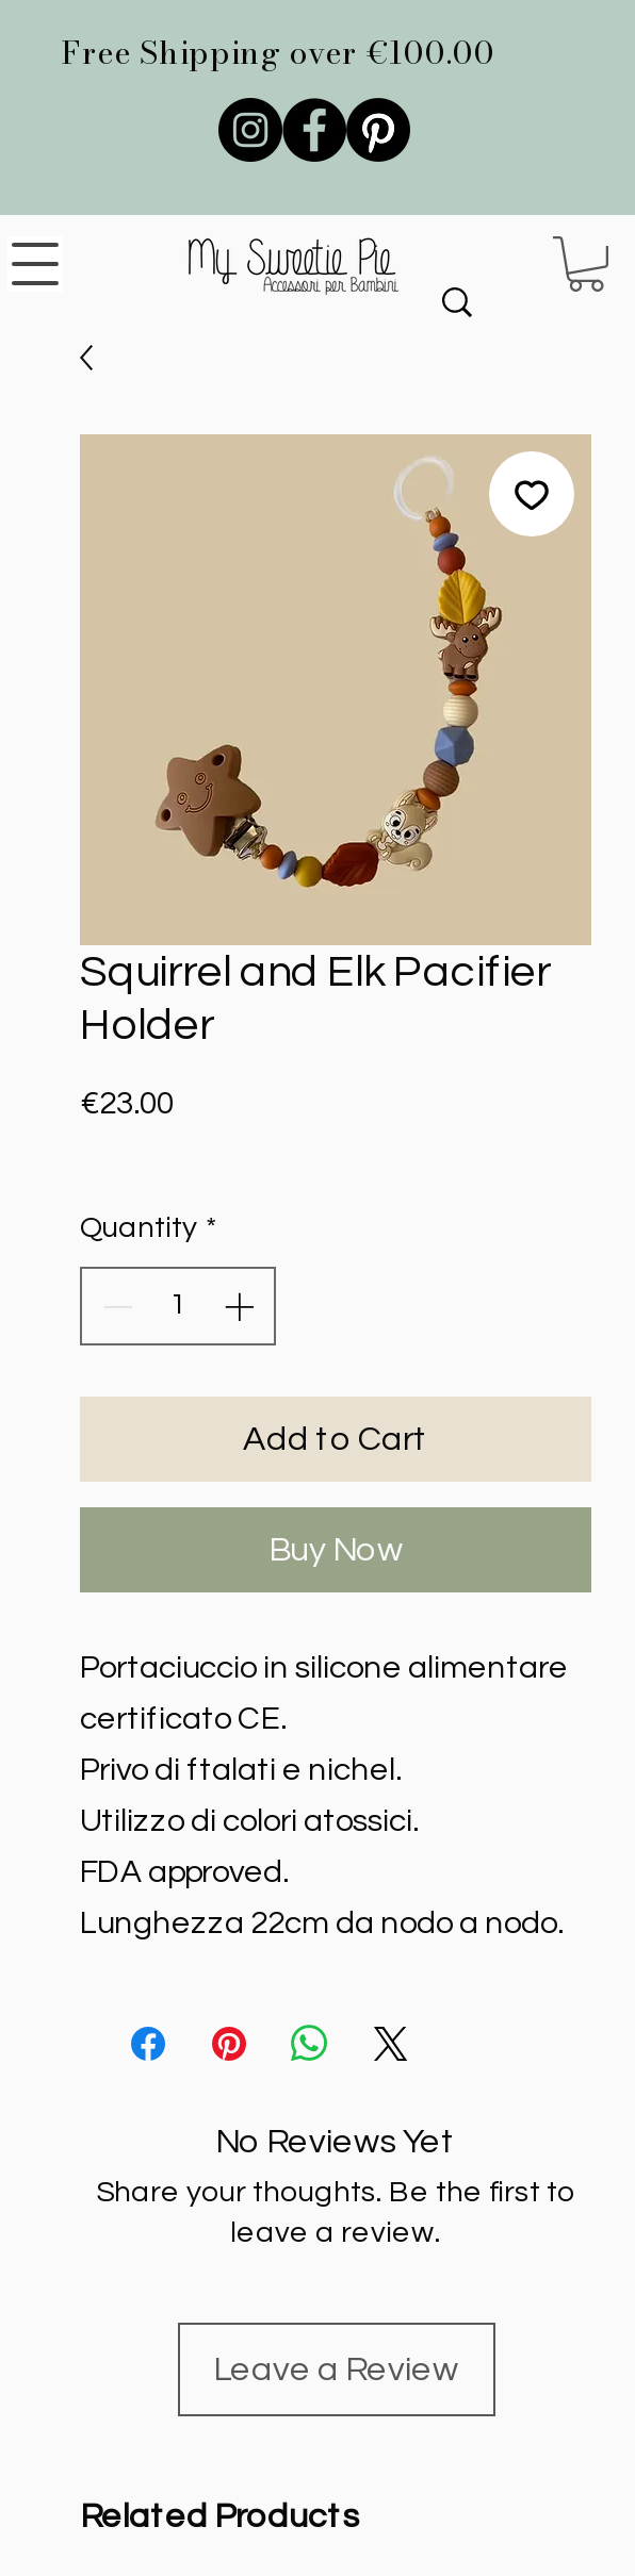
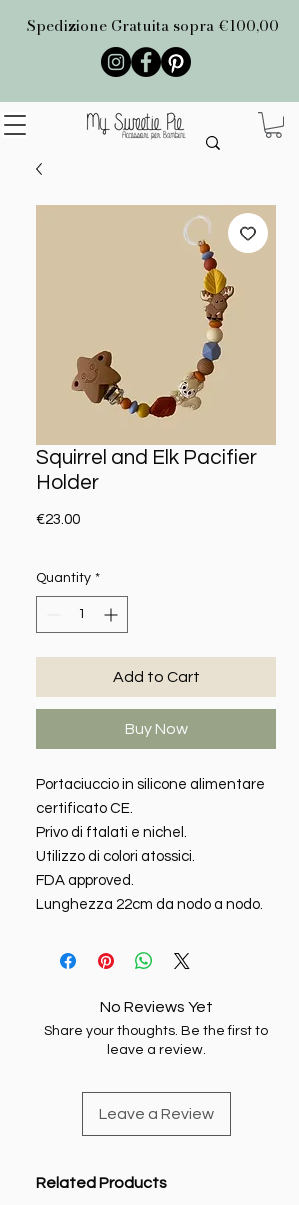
[61,28,495,77] Free Shipping over €100.00 -> [27,14,279,37] Spedizione Gratuita sopra €100,00

